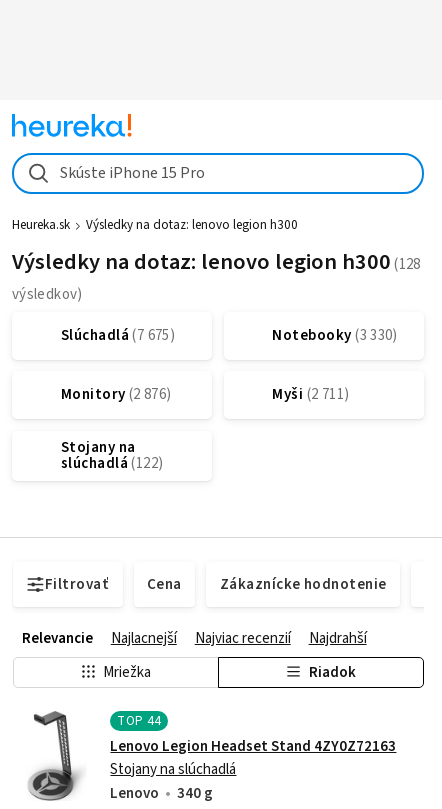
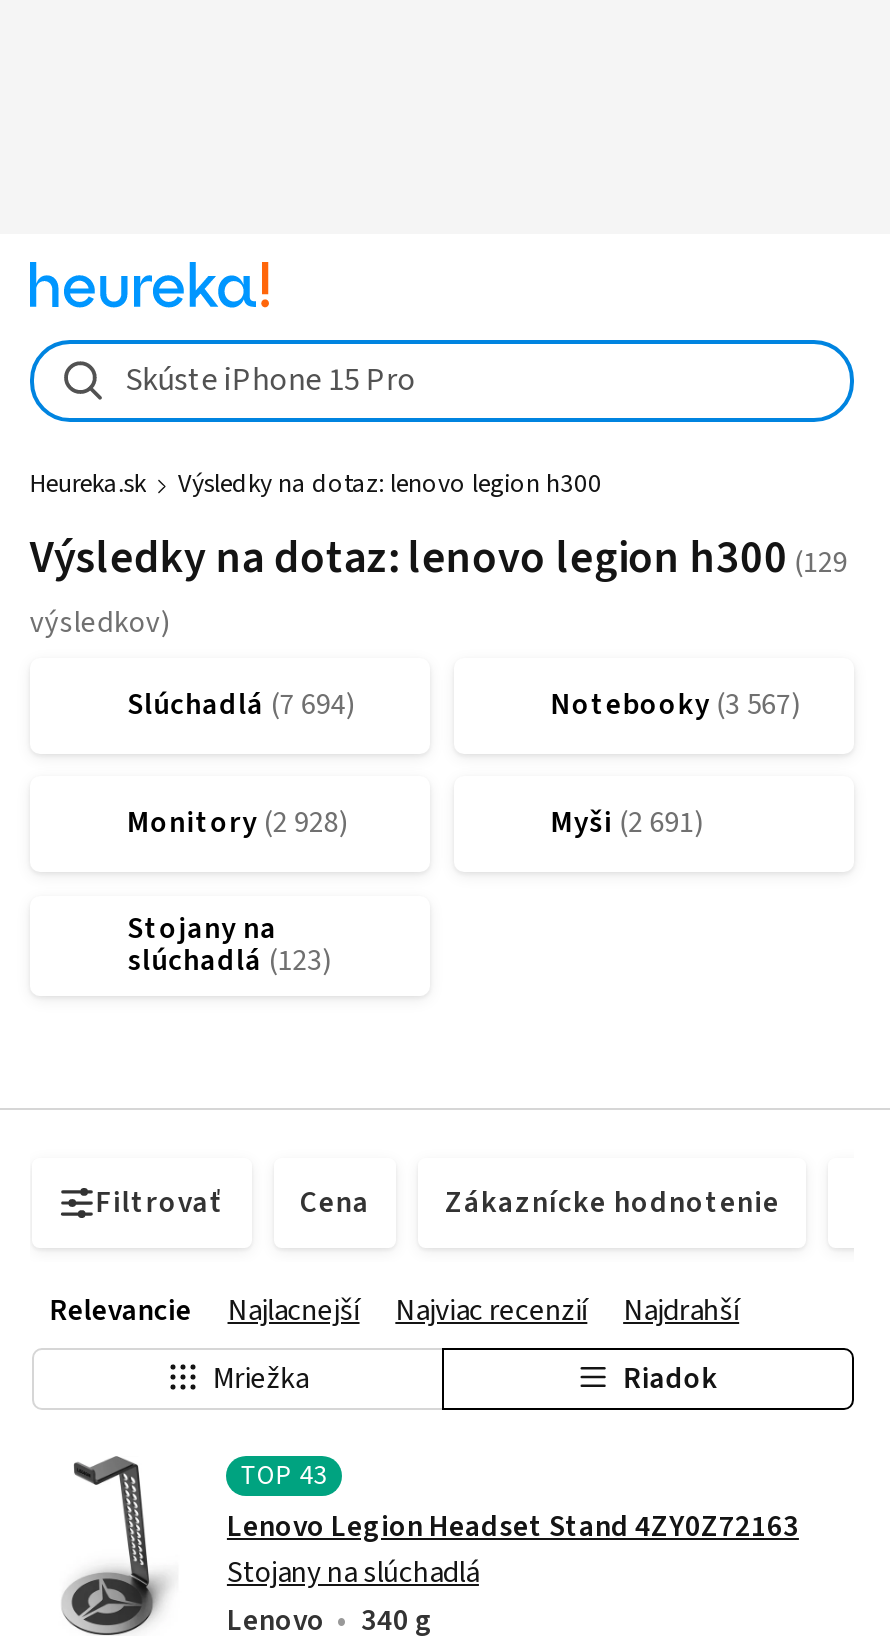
[117,711,161,730] TOP44 -> [240,1456,328,1494] TOP43

